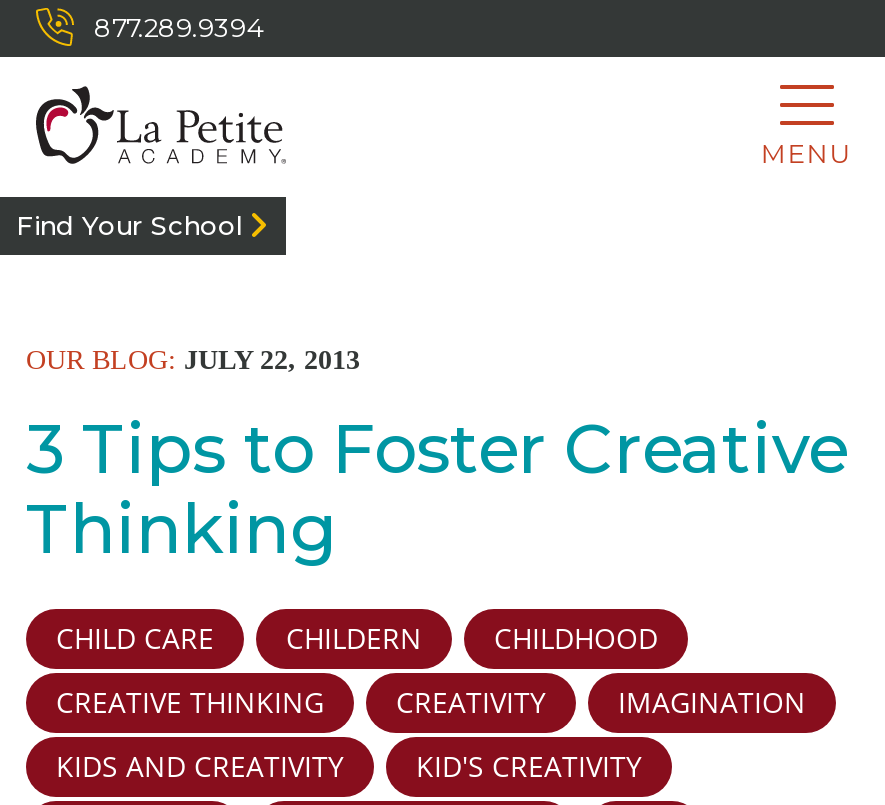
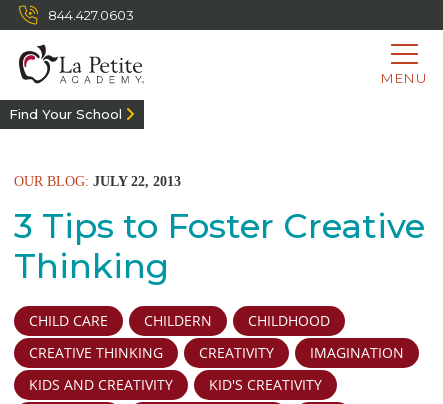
[94,11,262,43] 877.289.9394 -> [48,7,134,23] 844.427.0603

